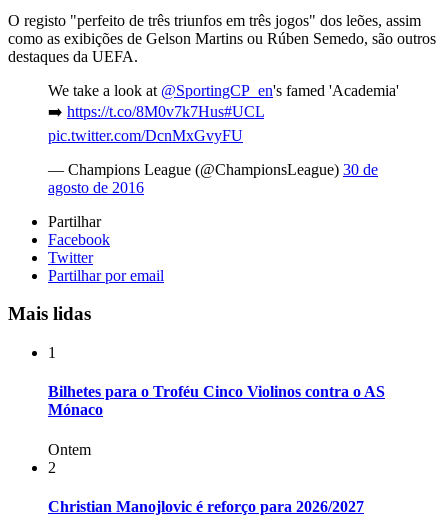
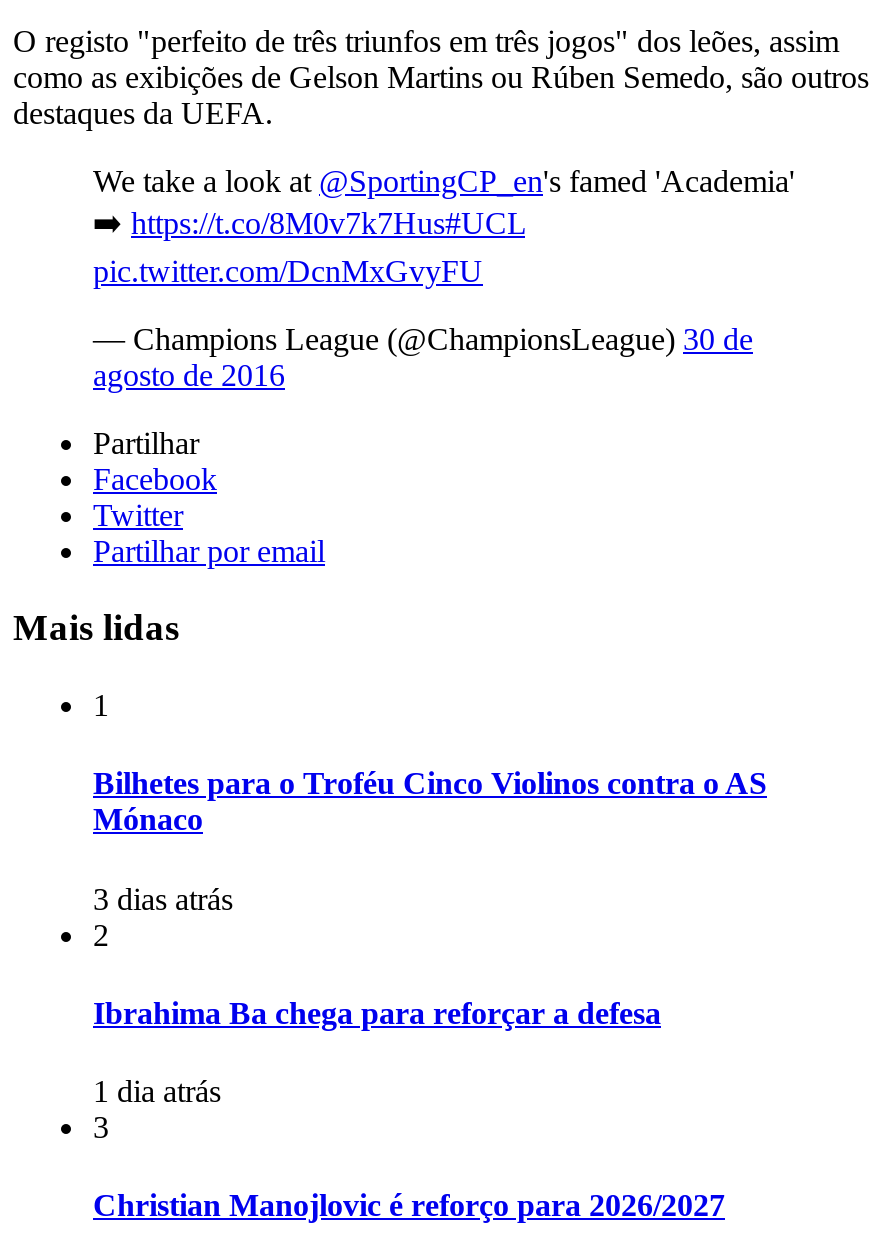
[48,441,91,458] Ontem -> [93,881,233,915] 3 dias atrás
none -> [93,996,661,1144] Ibrahima Ba chega para reforçar a defesa | 1 dia atrás | 3

